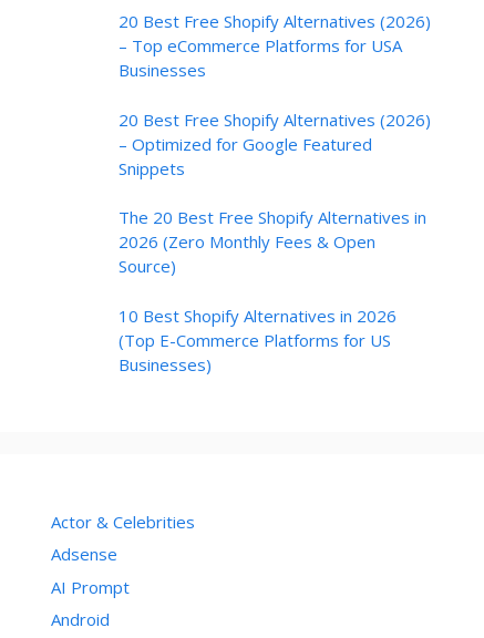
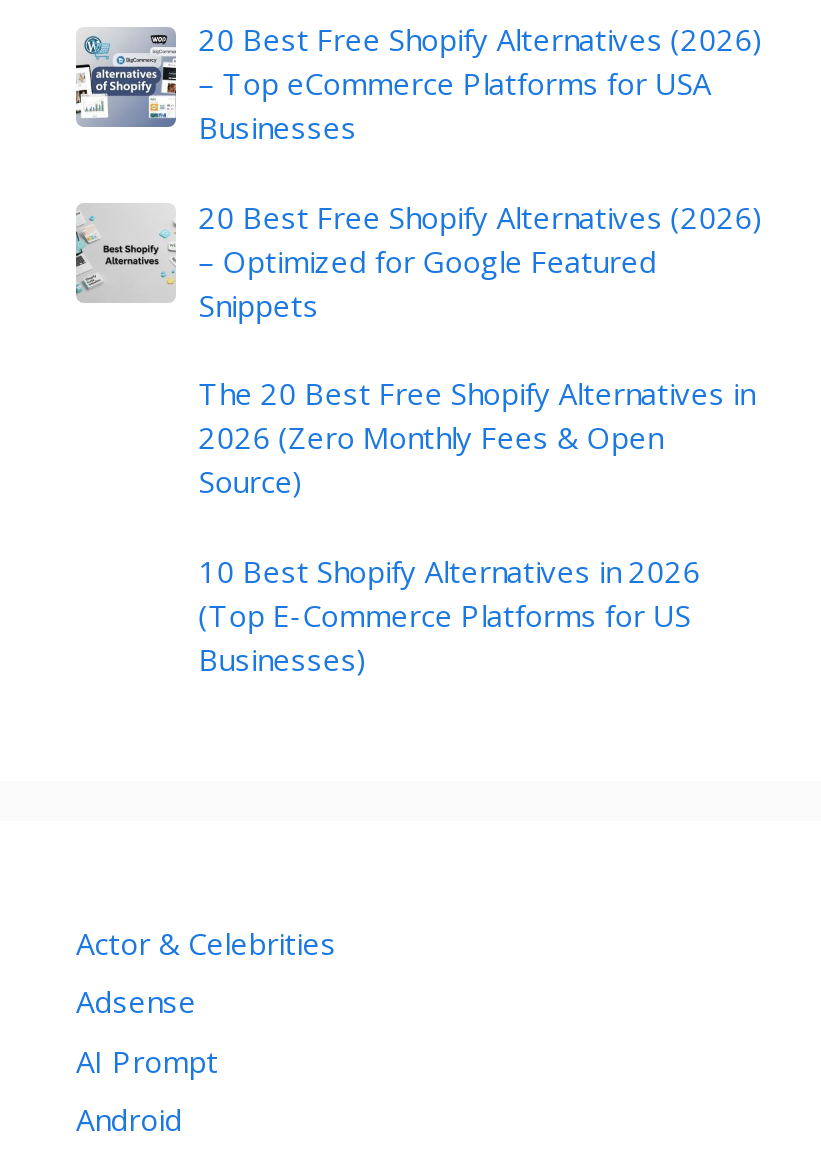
none -> [74,25,178,129] [image]
none -> [74,201,178,305] [image]

